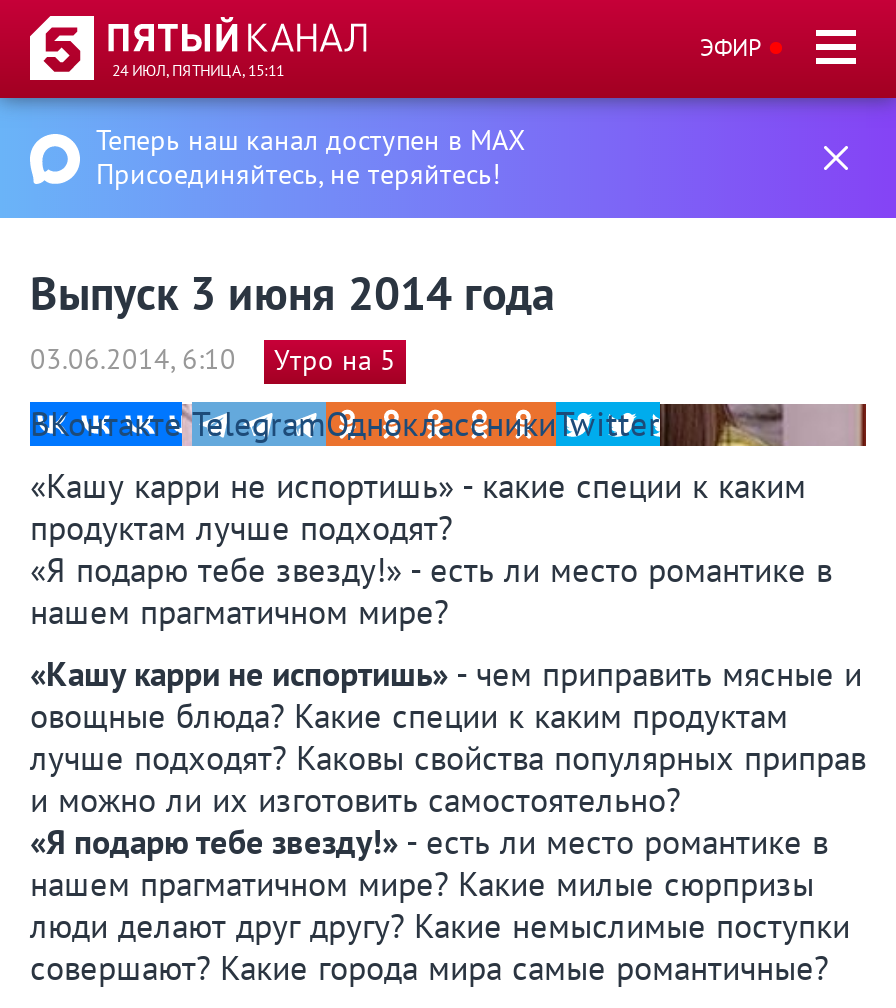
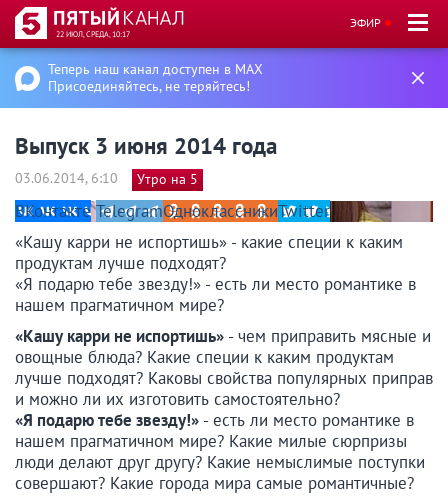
[112,60,284,80] 24 ИЮЛ, ПЯТНИЦА, 15:11 -> [56,29,130,39] 22 ИЮЛ, СРЕДА, 10:17

